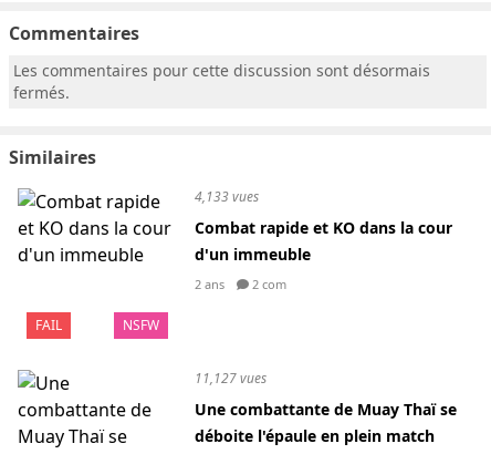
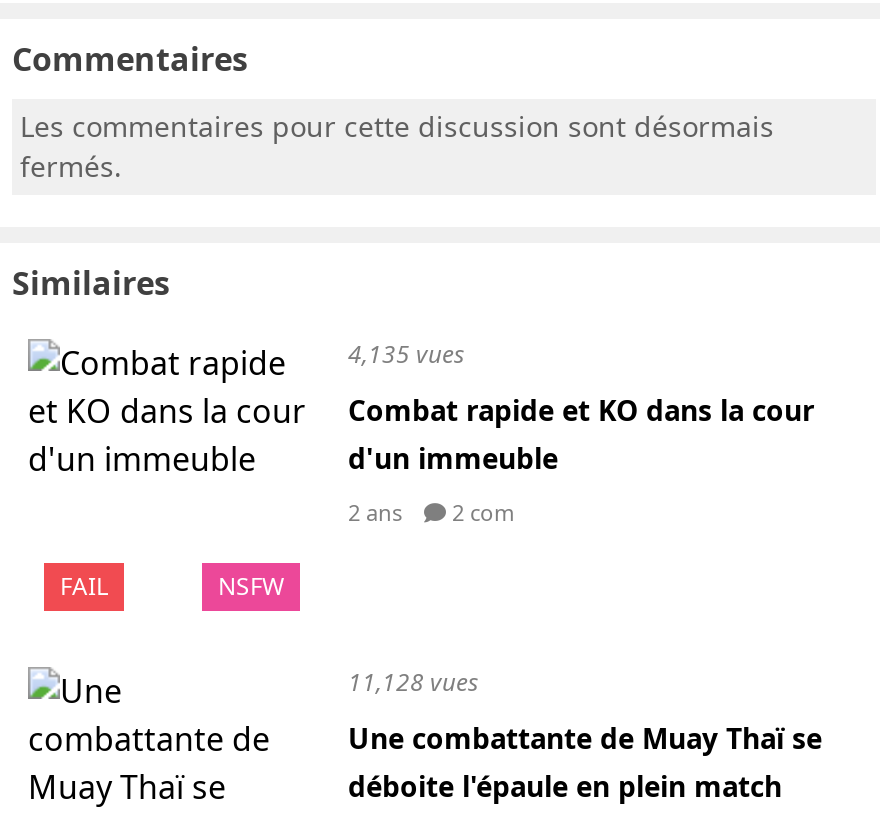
[195,187,259,206] 4,133 vues -> [348,337,464,371] 4,135 vues
[195,369,267,388] 11,127 vues -> [348,665,478,699] 11,128 vues

